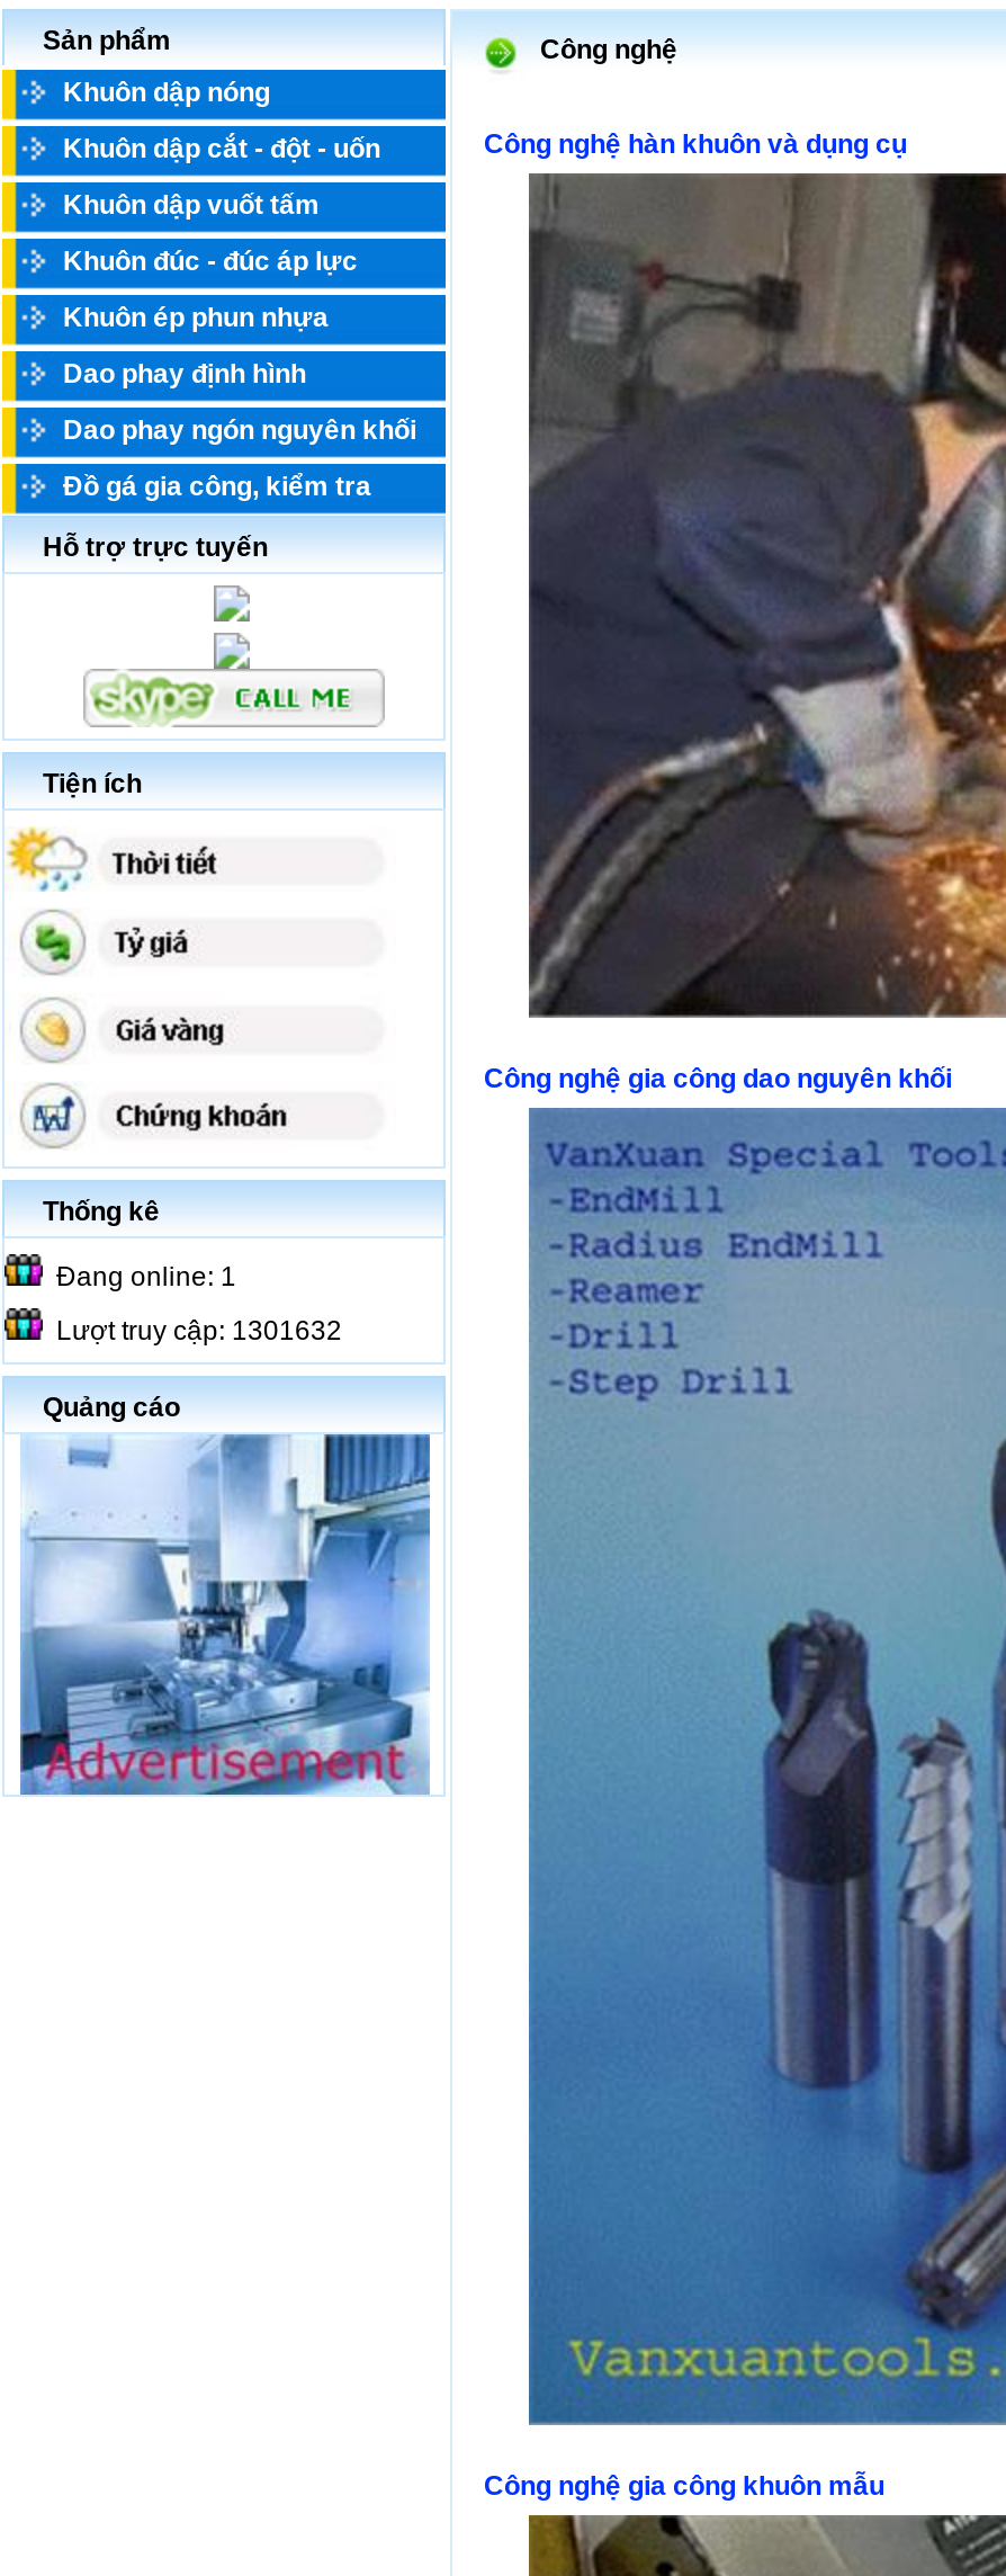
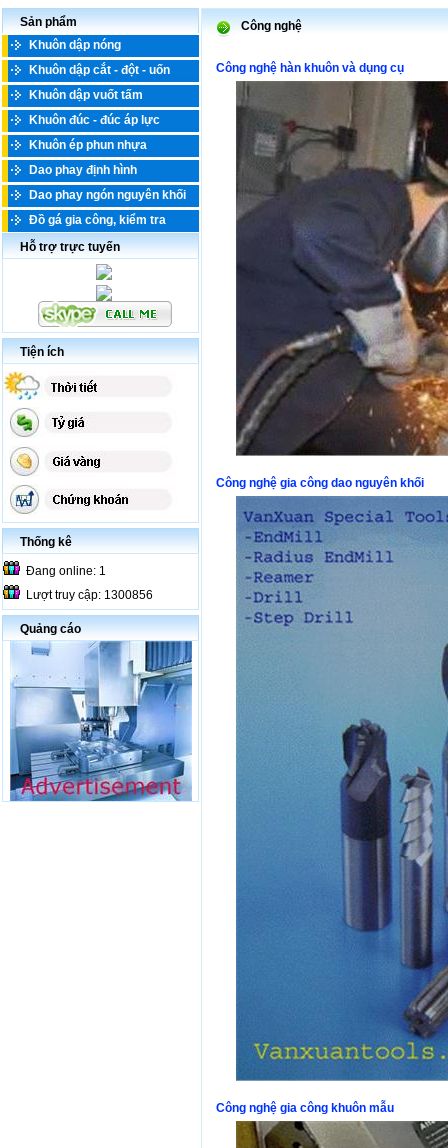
[43,1315,342,1347] Lượt truy cập: 1301632 -> [20,588,153,602] Lượt truy cập: 1300856

